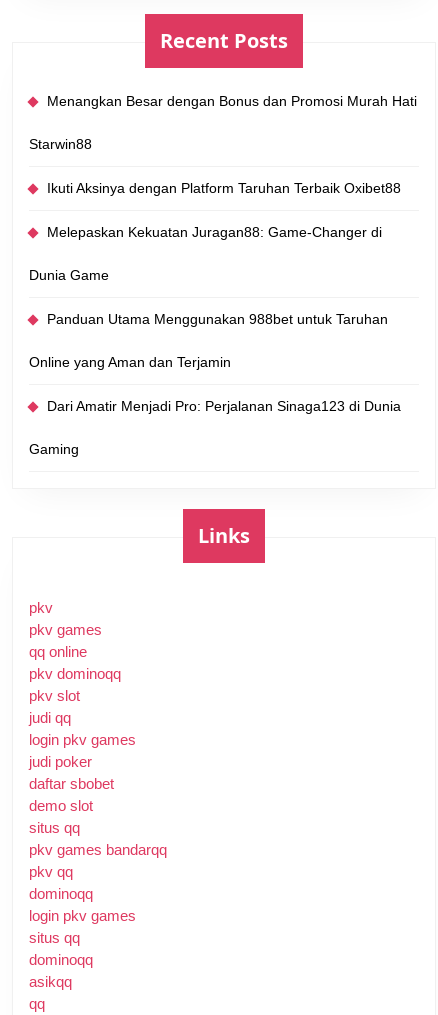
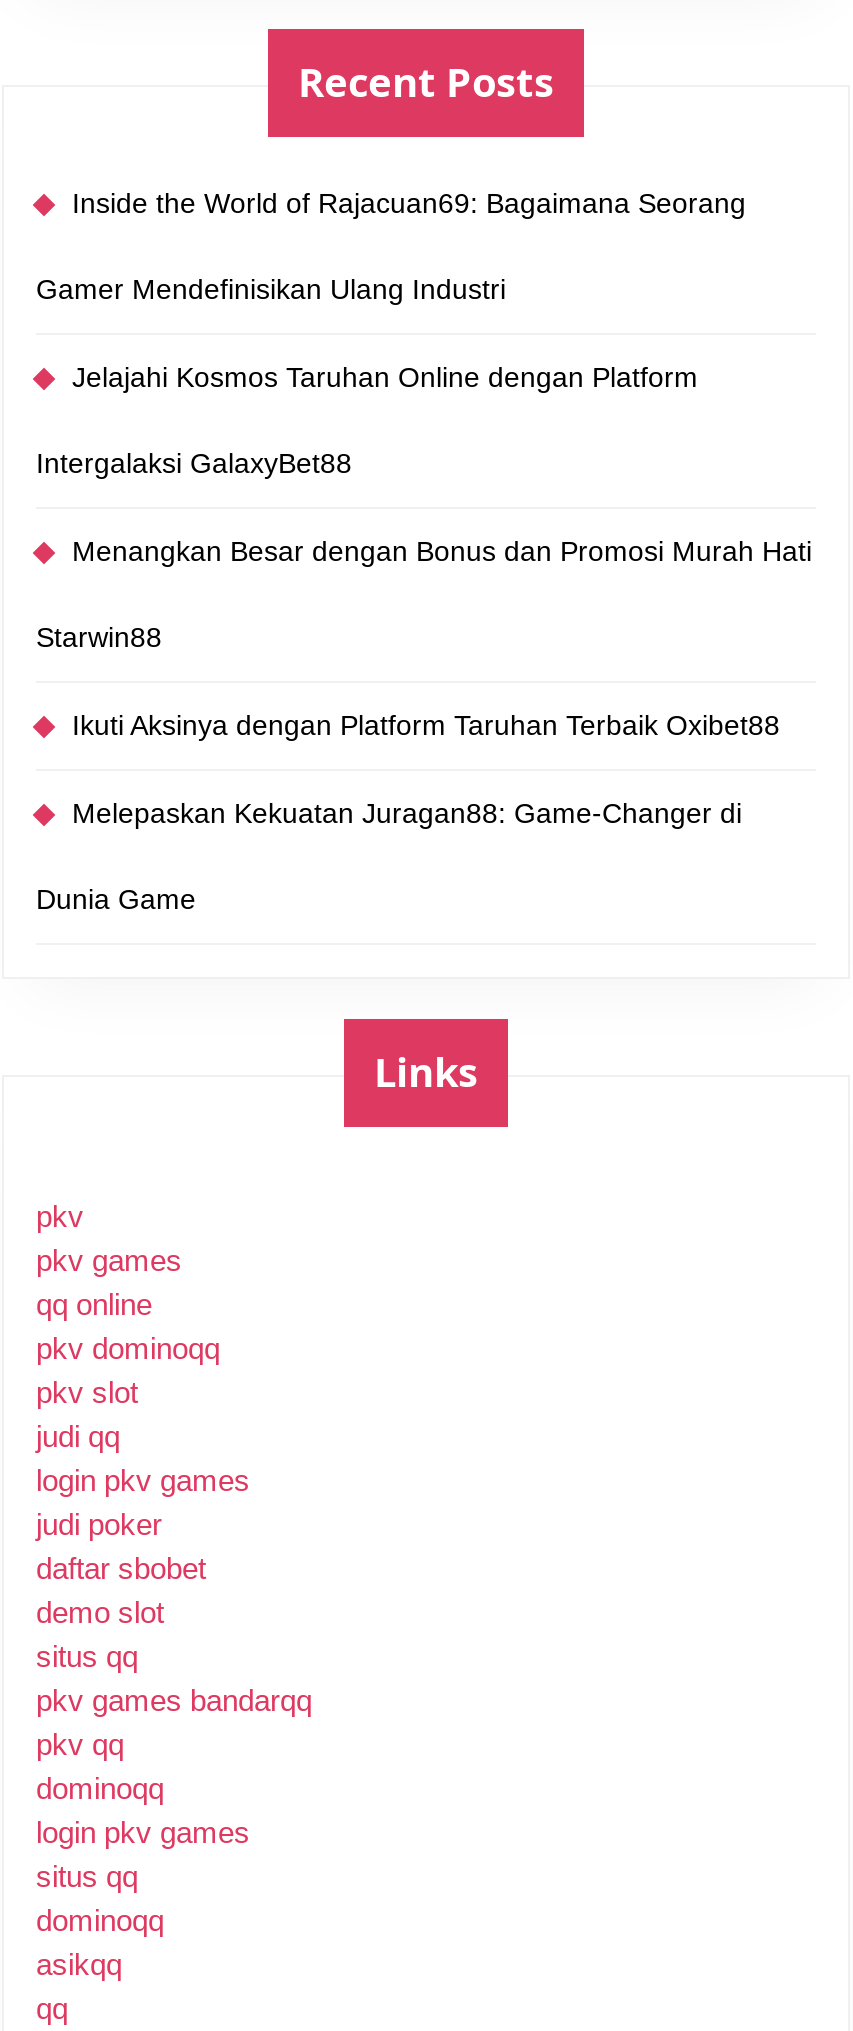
none -> [36,187,746,479] Inside the World of Rajacuan69: Bagaimana Seorang | Gamer Mendefinisikan Ulang Industri | Jelajahi Kosmos Taruhan Online dengan Platform | Intergalaksi GalaxyBet88
moved [29,93,417,283] -> [36,535,812,915]: Menangkan Besar dengan Bonus dan Promosi Murah Hati | Starwin88 | Ikuti Aksinya dengan Platform Taruhan Terbaik Oxibet88 | Melepaskan Kekuatan Juragan88: Game-Changer di | Dunia Game
[29,311,401,457] Panduan Utama Menggunakan 988bet untuk Taruhan | Online yang Aman dan Terjamin | Dari Amatir Menjadi Pro: Perjalanan Sinaga123 di Dunia | Gaming -> none

